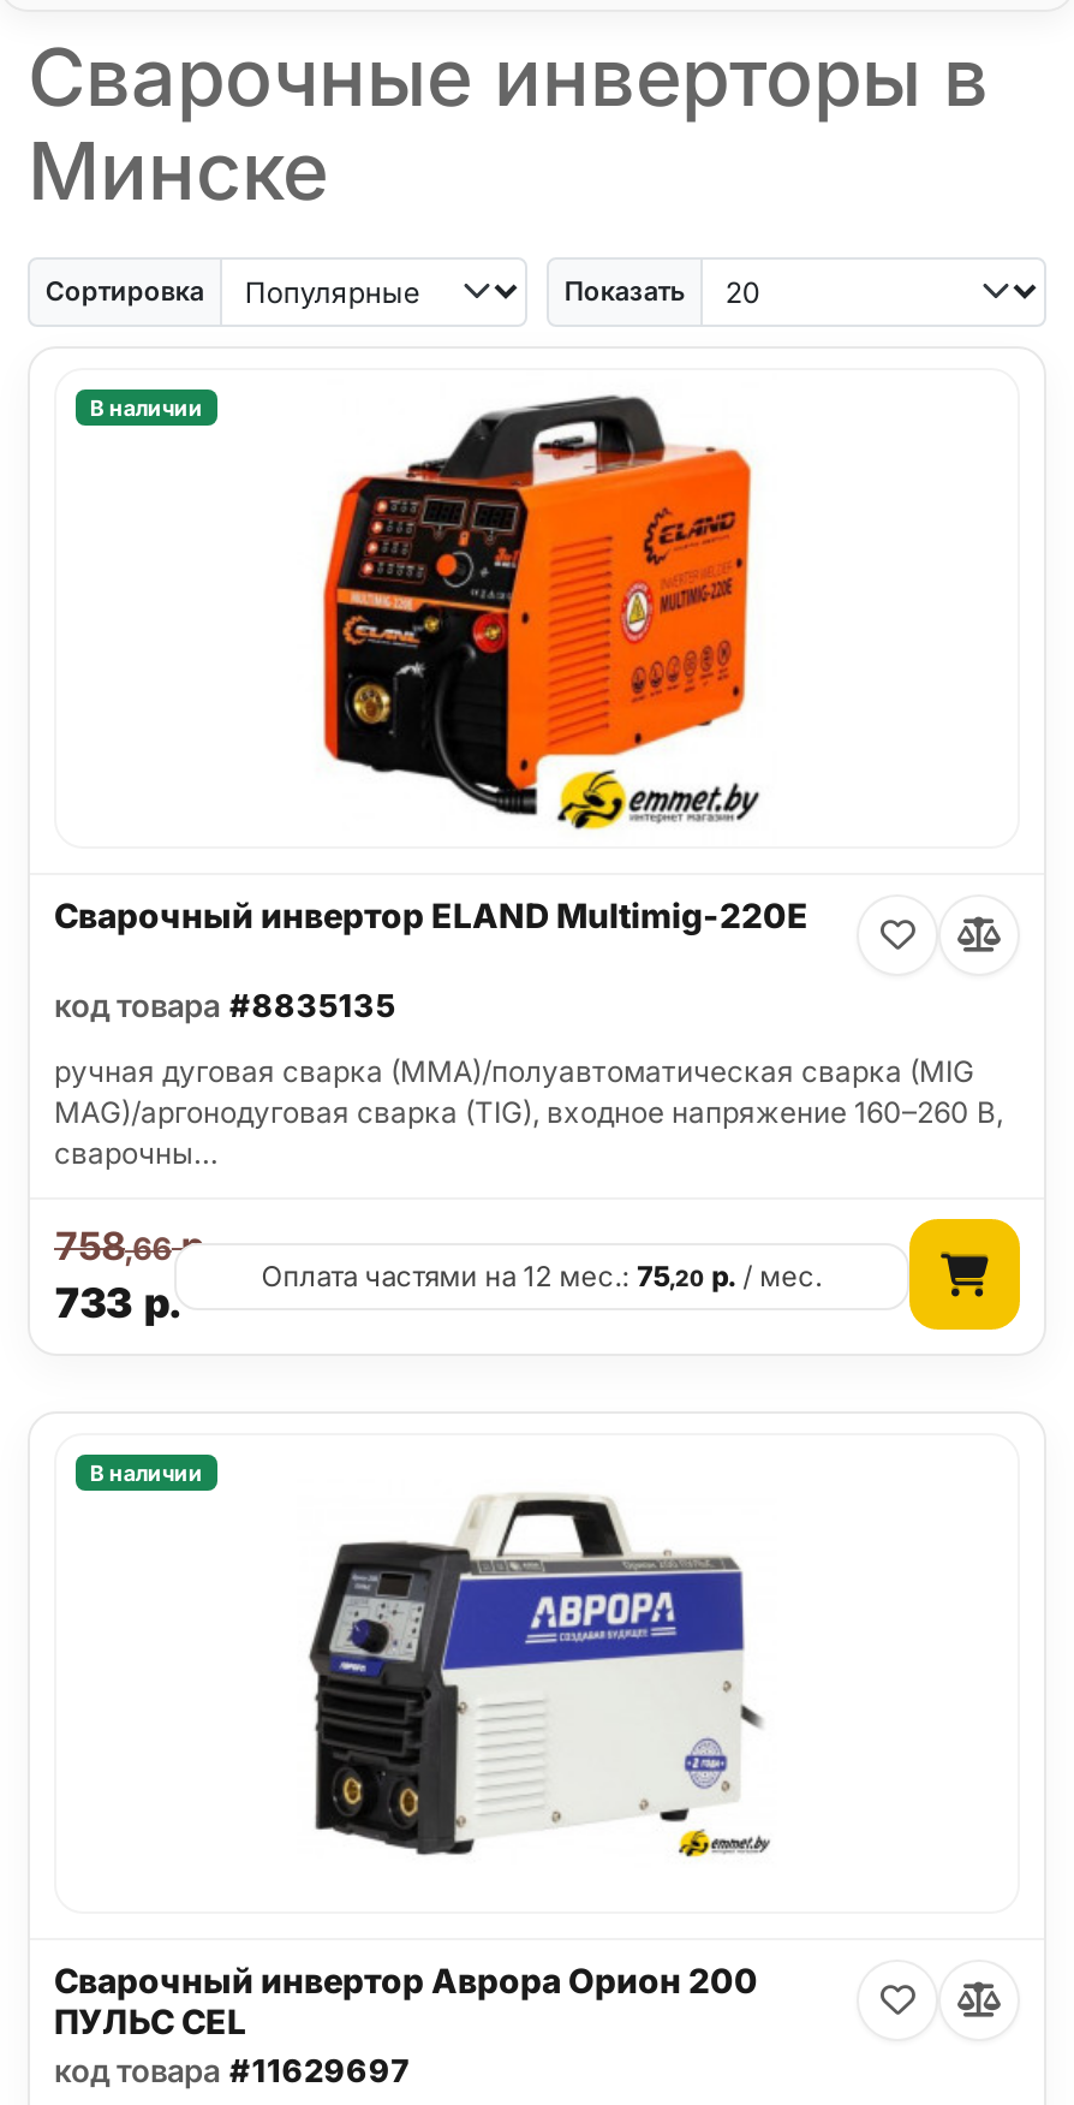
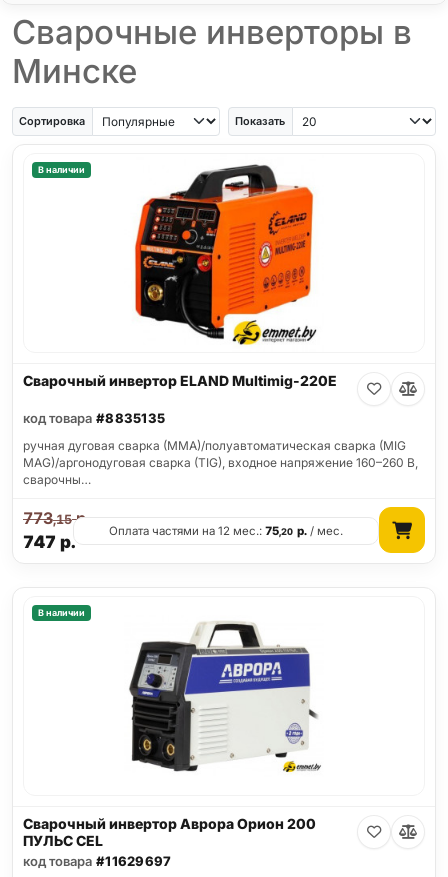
[54,1222,214,1270] 758,66р. -> [23,508,89,528] 773,15р.
[54,1280,181,1328] 733 р. -> [23,532,76,552] 747 р.

